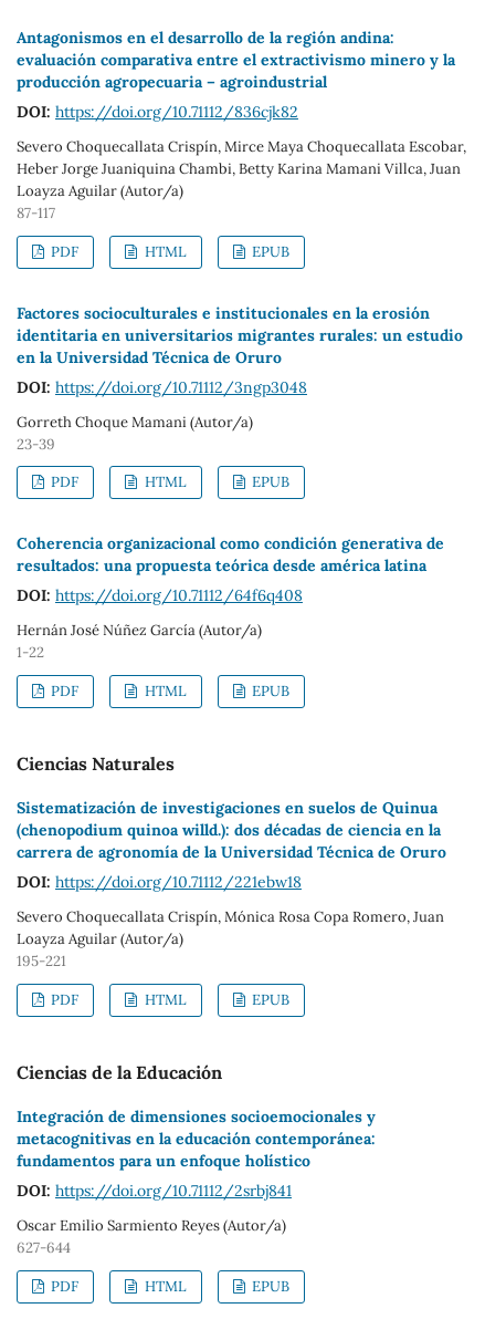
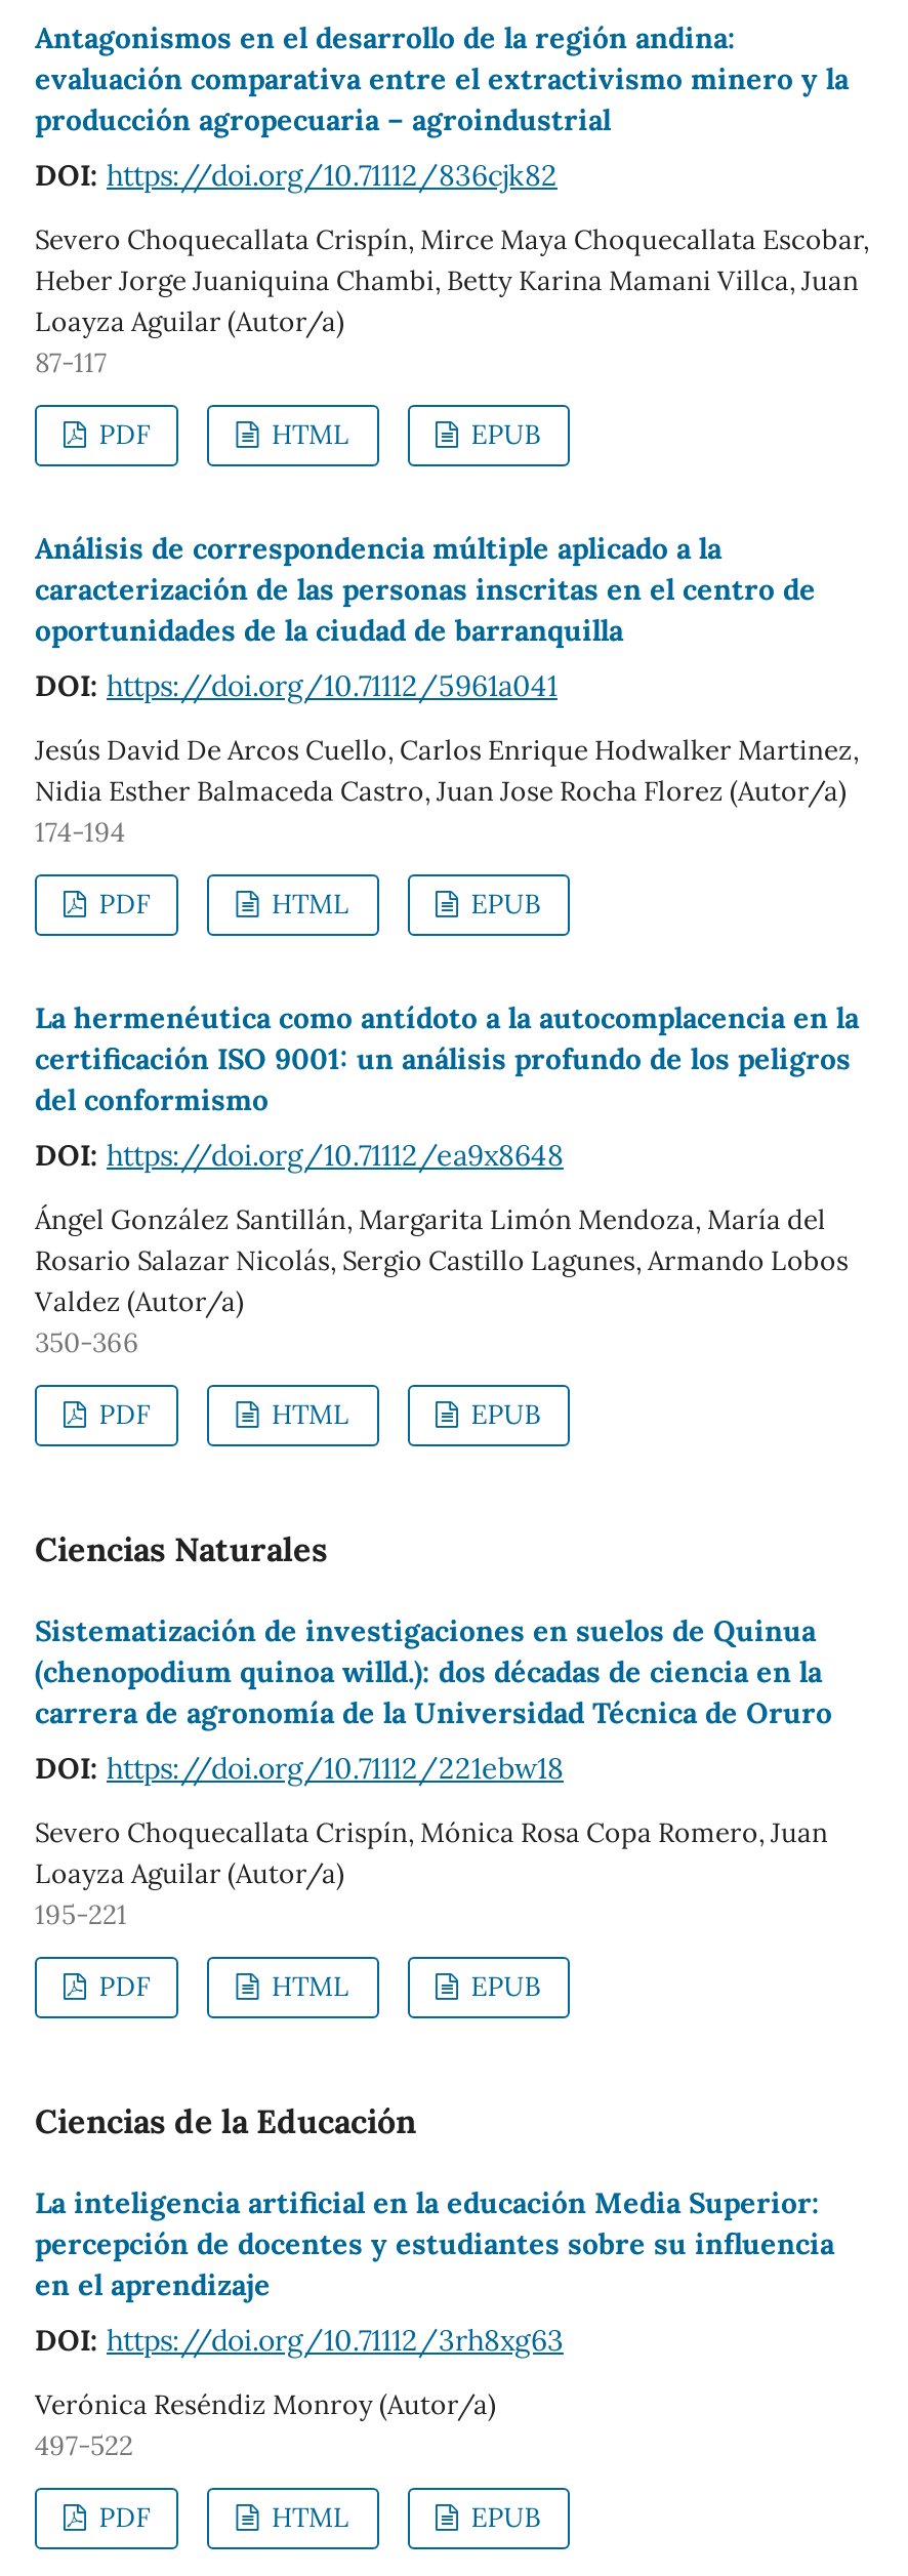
[17,303,463,367] Factores socioculturales e institucionales en la erosión | identitaria en universitarios migrantes rurales: un estudio | en la Universidad Técnica de Oruro -> [35,531,816,650] Análisis de correspondencia múltiple aplicado a la | caracterización de las personas inscritas en el centro de | oportunidades de la ciudad de barranquilla
[17,377,307,397] DOI: https://doi.org/10.71112/3ngp3048 -> [35,668,558,705] DOI: https://doi.org/10.71112/5961a041
[17,412,253,453] Gorreth Choque Mamani (Autor/a) | 23-39 -> [35,734,859,851] Jesús David De Arcos Cuello, Carlos Enrique Hodwalker Martinez, | Nidia Esther Balmaceda Castro, Juan Jose Rocha Florez (Autor/a) | 174-194
[17,534,444,576] Coherencia organizacional como condición generativa de | resultados: una propuesta teórica desde américa latina -> [35,1000,859,1119] La hermenéutica como antídoto a la autocomplacencia en la | certificación ISO 9001: un análisis profundo de los peligros | del conformismo
[17,586,303,606] DOI: https://doi.org/10.71112/64f6q408 -> [35,1138,564,1175] DOI: https://doi.org/10.71112/ea9x8648
[17,621,262,662] Hernán José Núñez García (Autor/a) | 1-22 -> [35,1203,849,1361] Ángel González Santillán, Margarita Limón Mendoza, María del | Rosario Salazar Nicolás, Sergio Castillo Lagunes, Armando Lobos | Valdez (Autor/a) | 350-366
[17,1107,376,1171] Integración de dimensiones socioemocionales y | metacognitivas en la educación contemporánea: | fundamentos para un enfoque holístico -> [35,2185,834,2304] La inteligencia artificial en la educación Media Superior: | percepción de docentes y estudiantes sobre su influencia | en el aprendizaje
[17,1181,292,1201] DOI: https://doi.org/10.71112/2srbj841 -> [35,2323,564,2360] DOI: https://doi.org/10.71112/3rh8xg63
[17,1217,286,1257] Oscar Emilio Sarmiento Reyes (Autor/a) | 627-644 -> [35,2388,496,2464] Verónica Reséndiz Monroy (Autor/a) | 497-522

